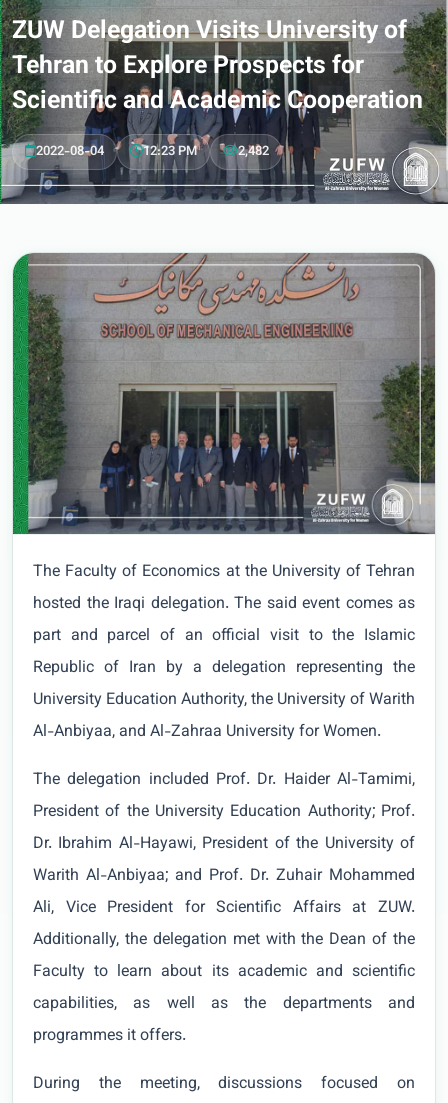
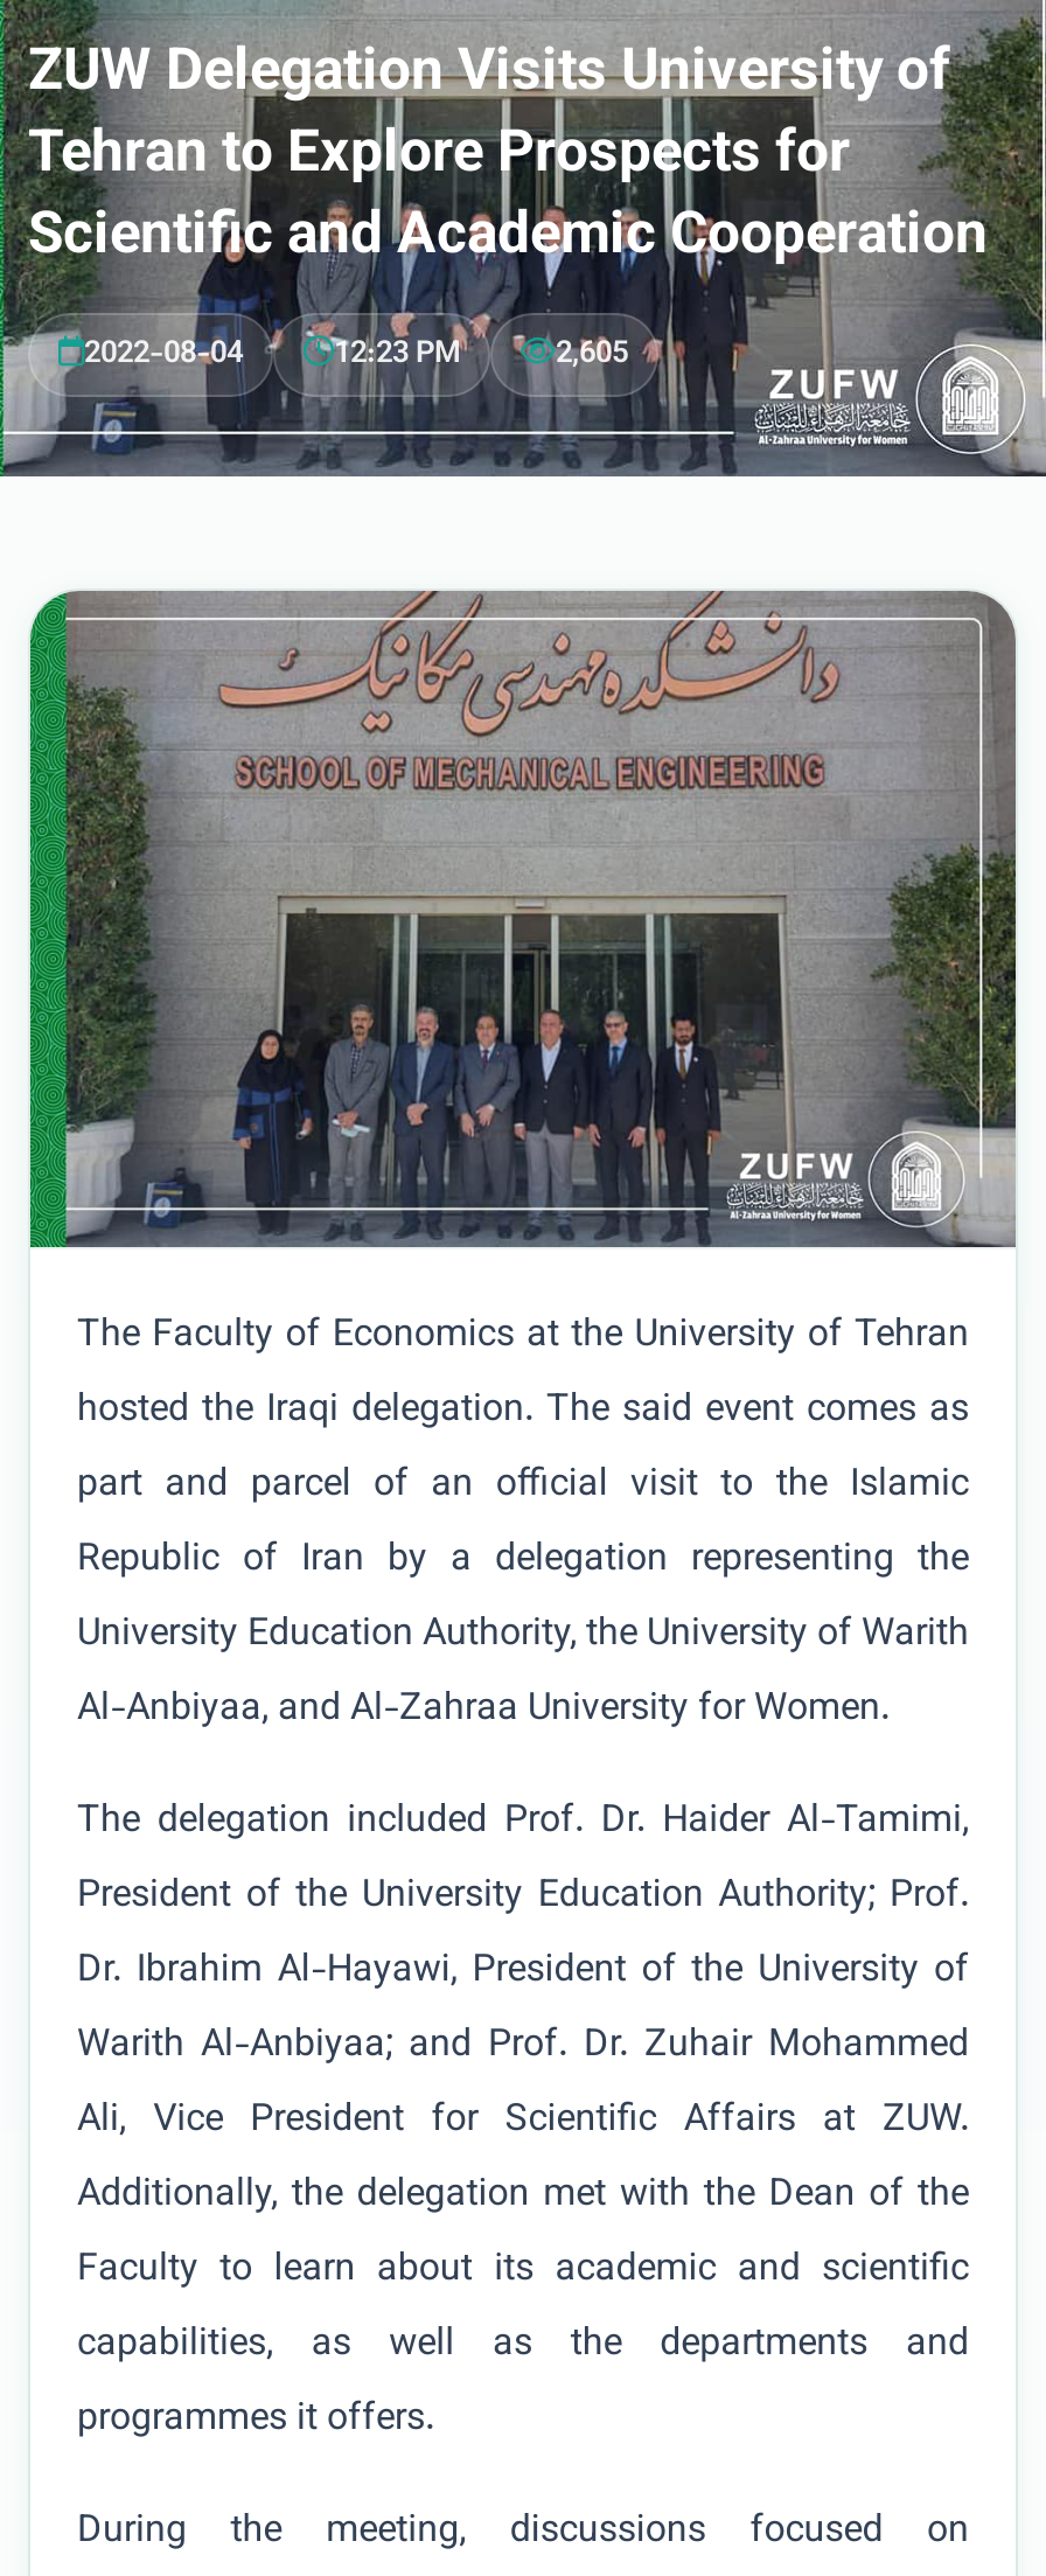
[238,142,269,162] 2,482 -> [556,332,628,378] 2,605

